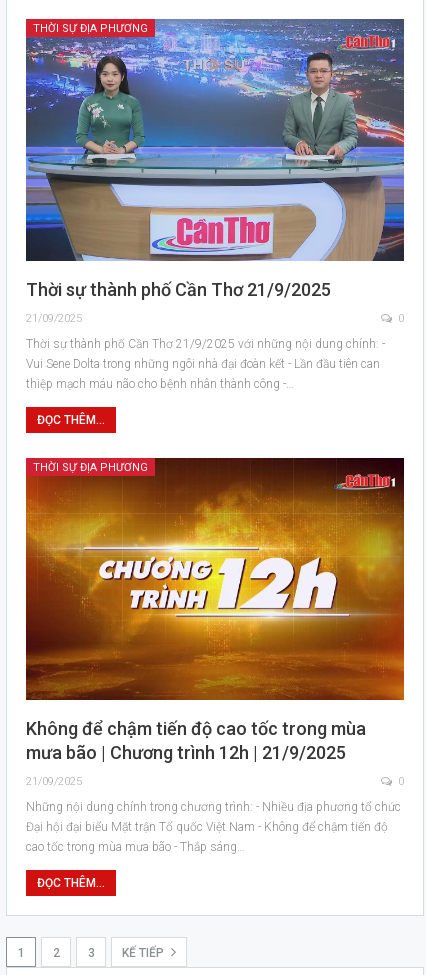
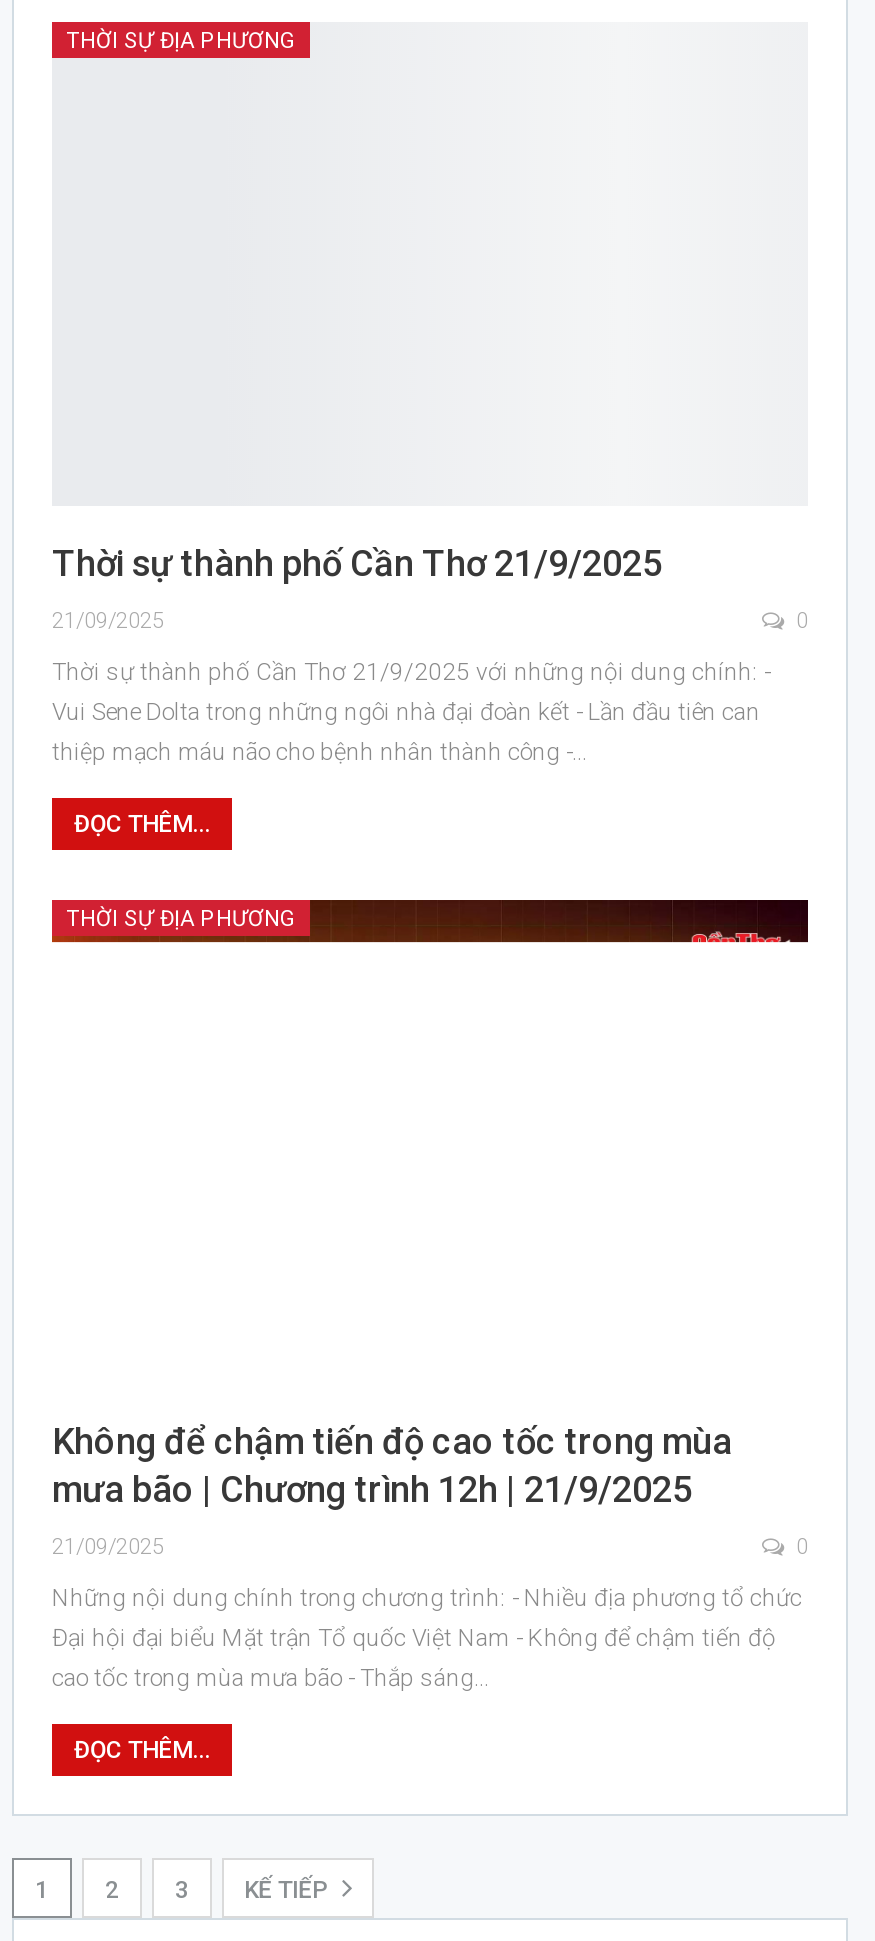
[25,18,405,262] [image] -> none
[25,478,405,701] [image] -> none

